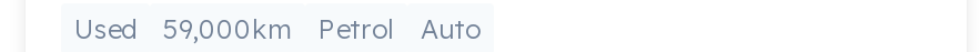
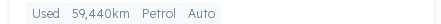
[74,12,481,45] Used 59,000km Petrol Auto -> [32,6,215,21] Used 59,440km Petrol Auto

